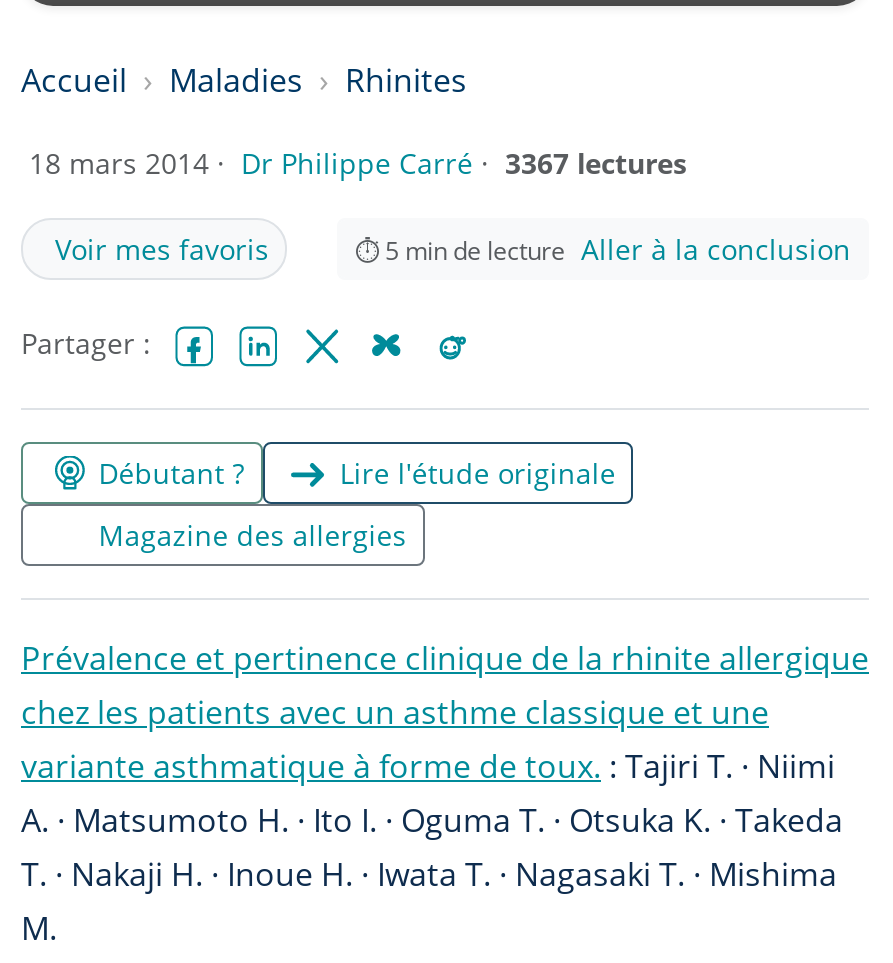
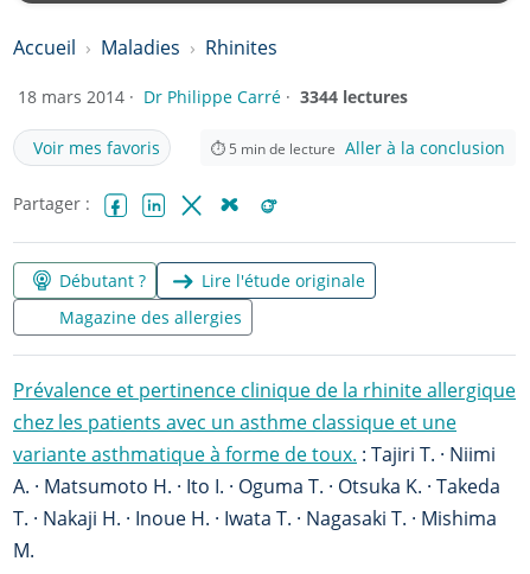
[29,143,687,181] 18 mars 2014 · Dr Philippe Carré · 3367 lectures -> [18,85,408,107] 18 mars 2014 · Dr Philippe Carré · 3344 lectures

